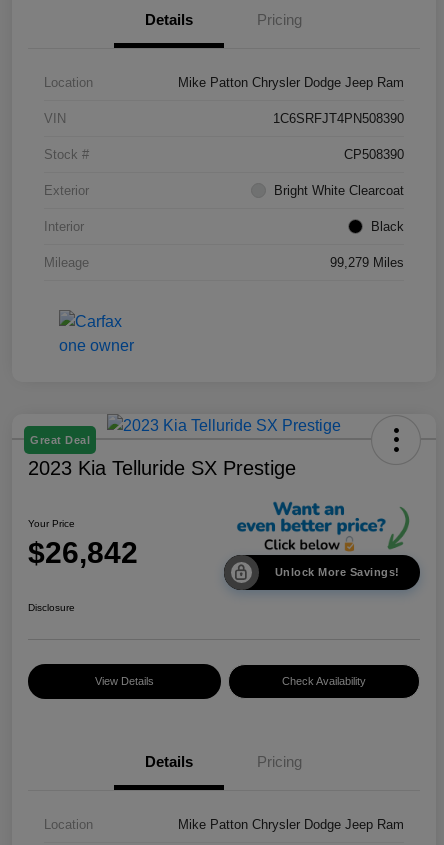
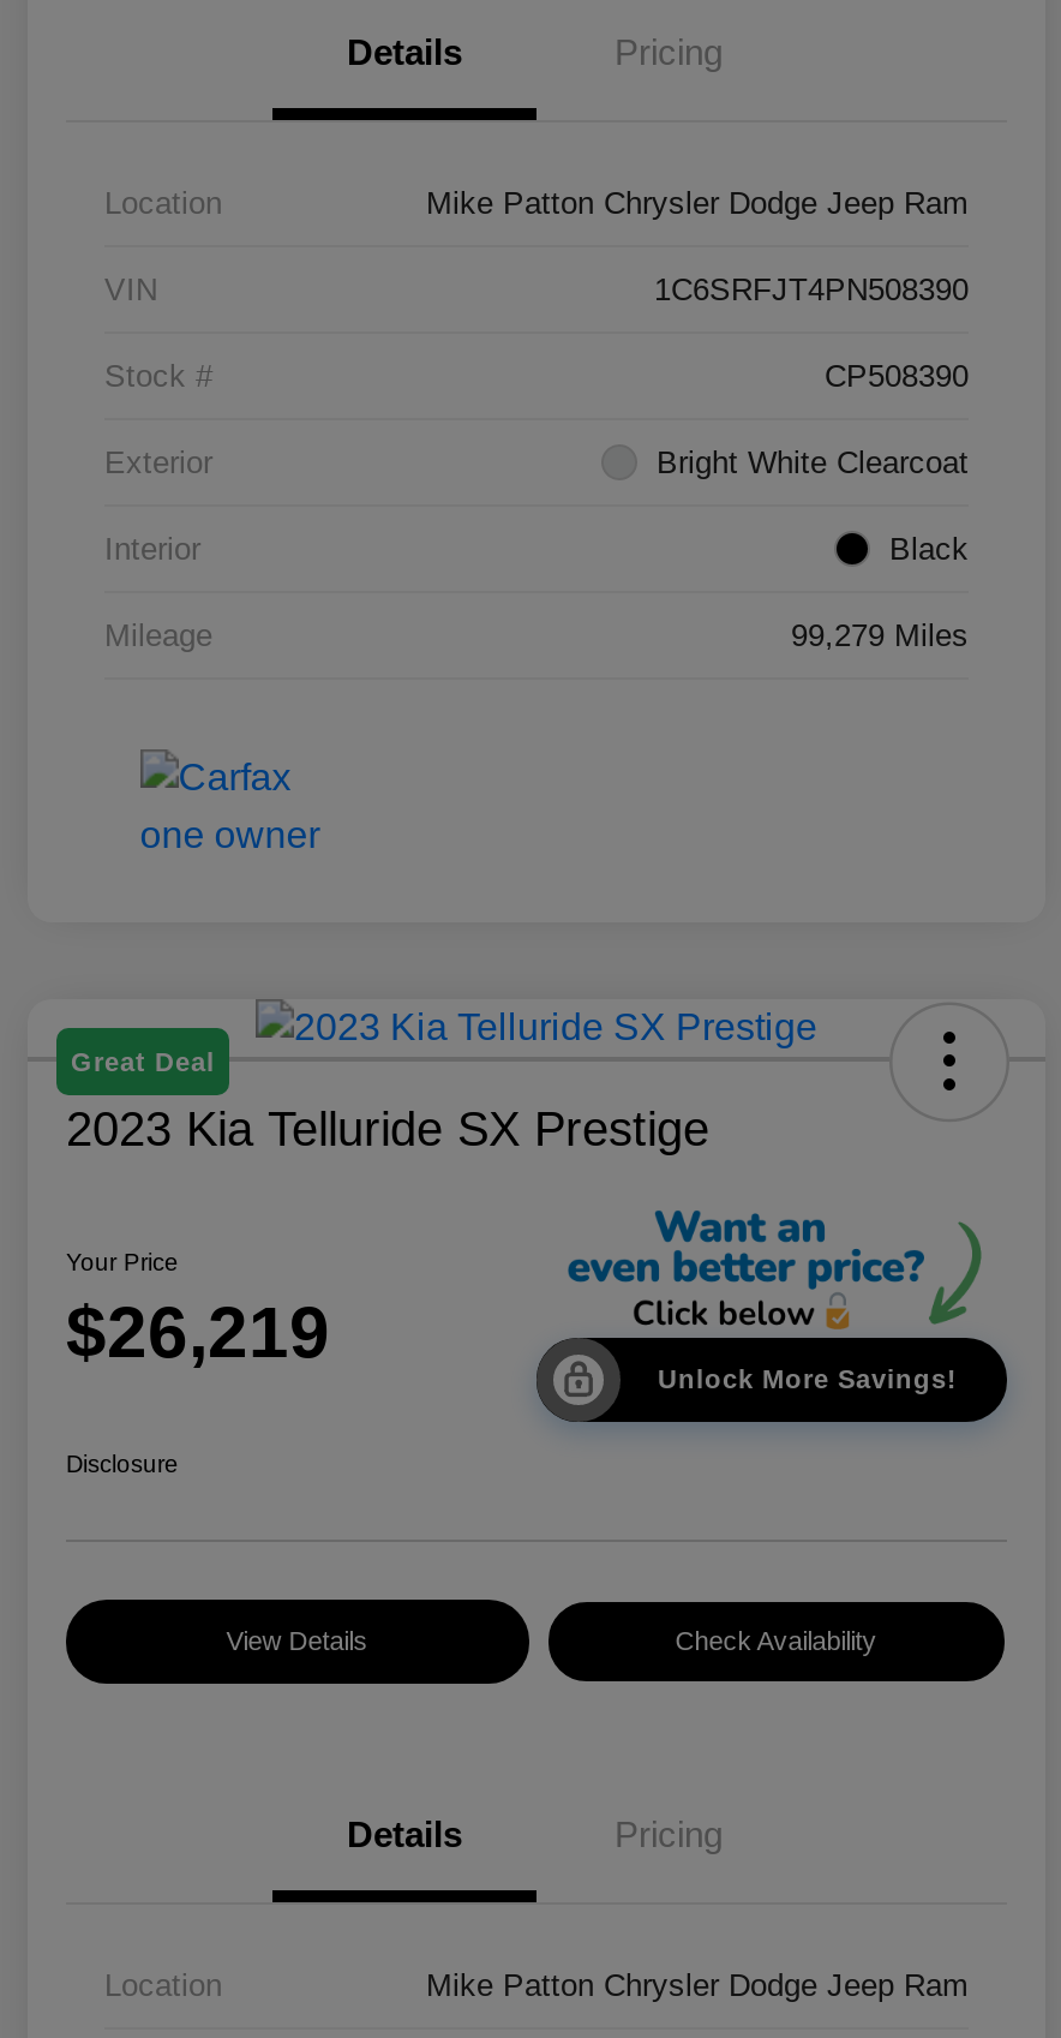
[28,536,138,569] $26,842 -> [66,1291,330,1371] $26,219

